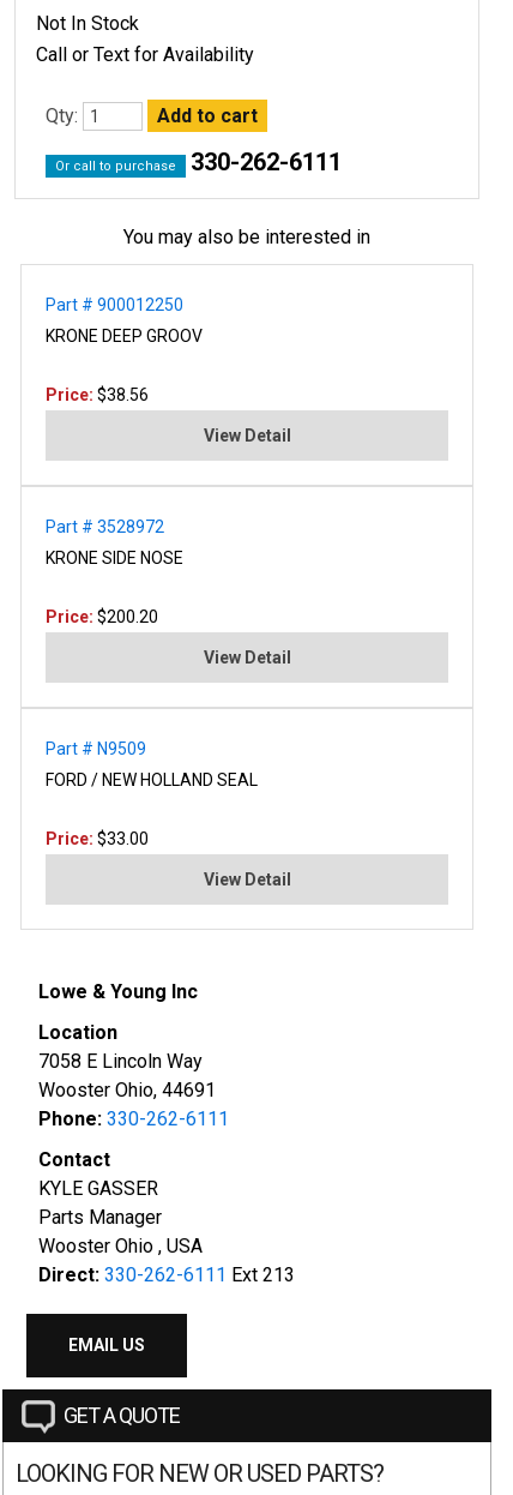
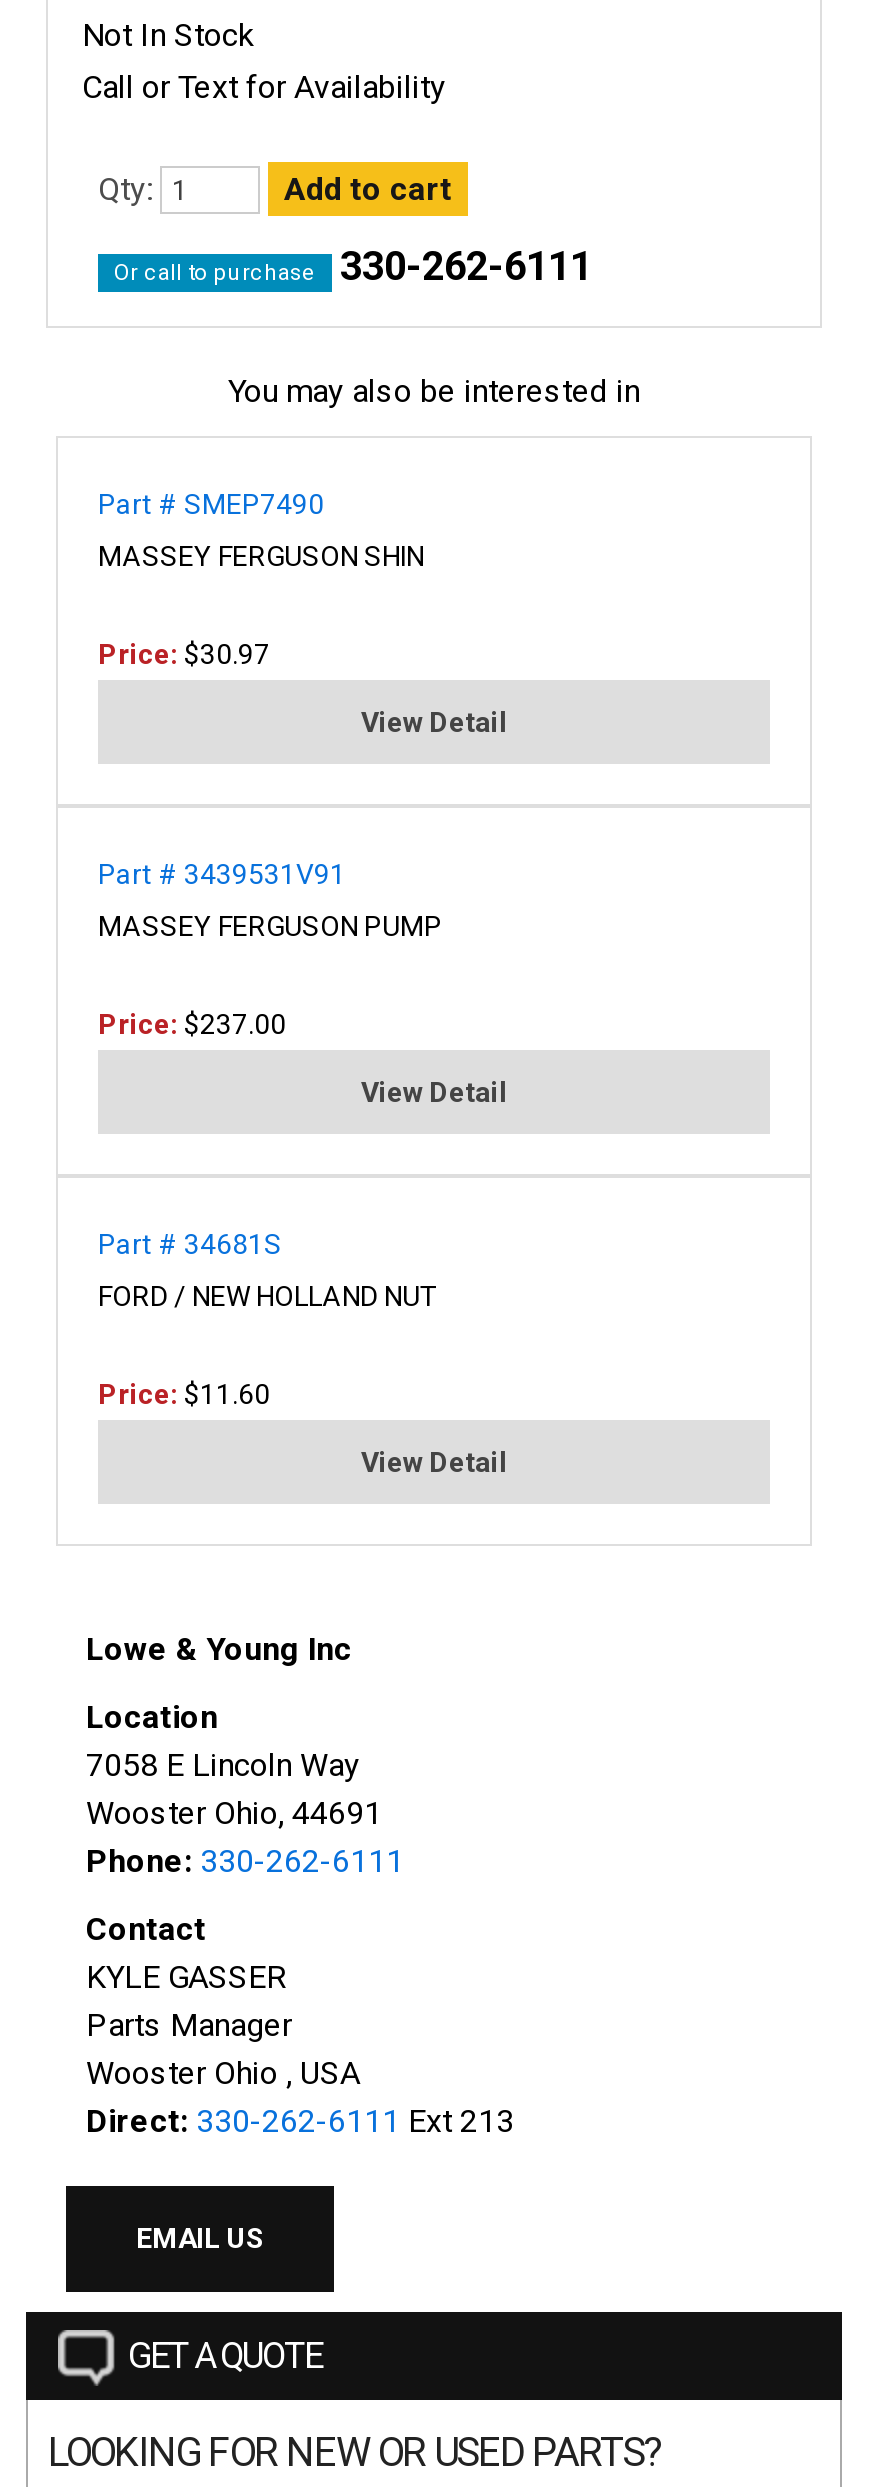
[46,295,183,314] Part # 900012250 -> [98,488,324,520] Part # SMEP7490
[46,326,203,346] KRONE DEEP GROOV -> [98,540,424,572] MASSEY FERGUSON SHIN
[46,385,149,404] Price: $38.56 -> [98,638,270,670] Price: $30.97
[46,517,164,536] Part # 3528972 -> [98,858,346,890] Part # 3439531V91
[46,548,183,568] KRONE SIDE NOSE -> [98,910,442,942] MASSEY FERGUSON PUMP
[46,607,158,626] Price: $200.20 -> [98,1008,286,1040] Price: $237.00
[46,739,146,758] Part # N9509 -> [98,1228,282,1260] Part # 34681S
[46,770,258,789] FORD / NEW HOLLAND SEAL -> [98,1280,438,1312] FORD / NEW HOLLAND NUT
[46,829,149,848] Price: $33.00 -> [98,1378,270,1410] Price: $11.60

